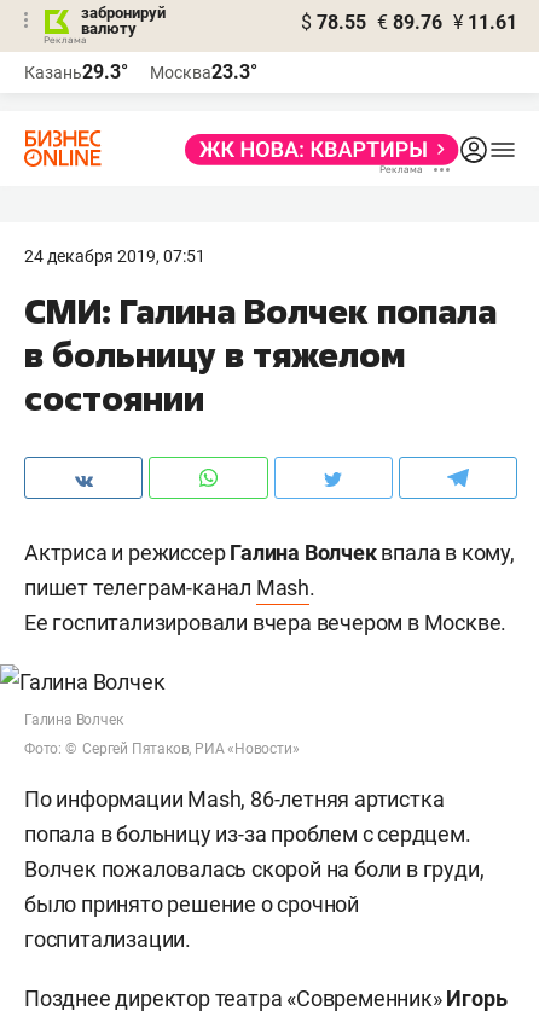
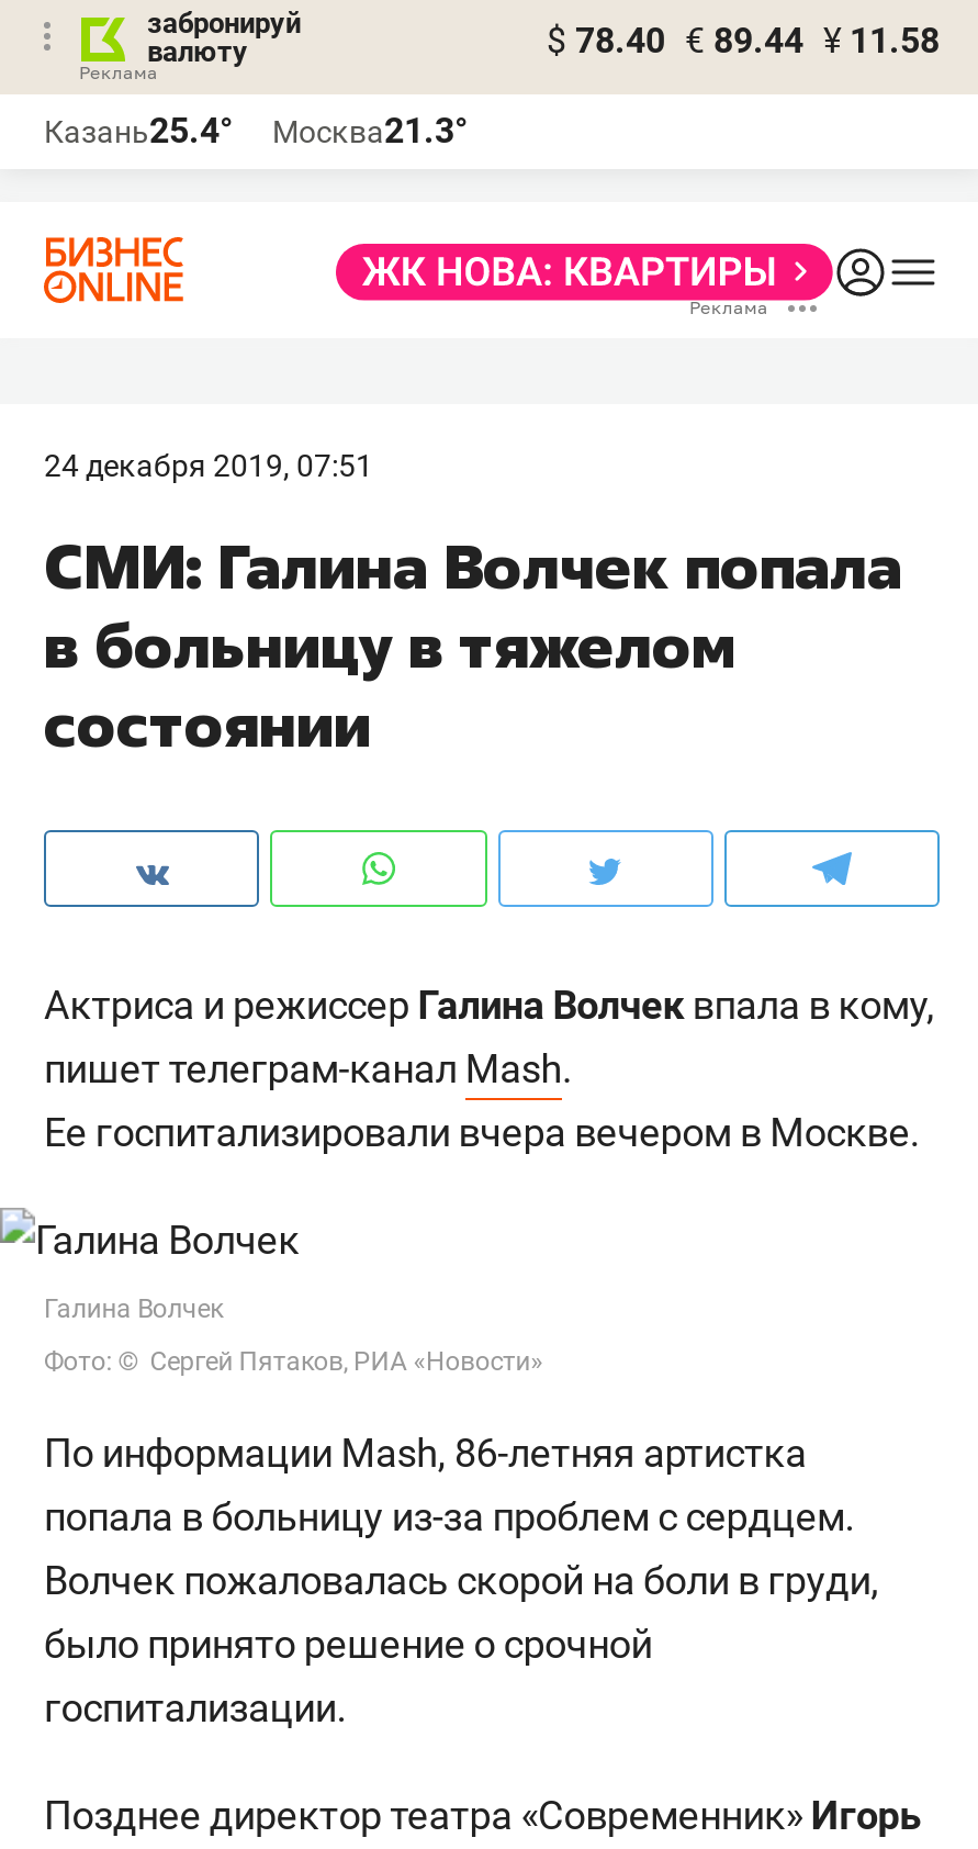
[301,11,517,34] $ 78.55 € 89.76 ¥ 11.61 -> [547,20,940,61] $ 78.40 € 89.44 ¥ 11.58
[24,60,128,83] Казань29.3° -> [44,110,233,152] Казань25.4°
[150,60,257,83] Москва23.3° -> [272,110,468,152] Москва21.3°

